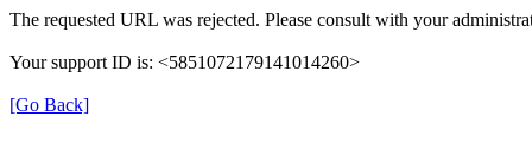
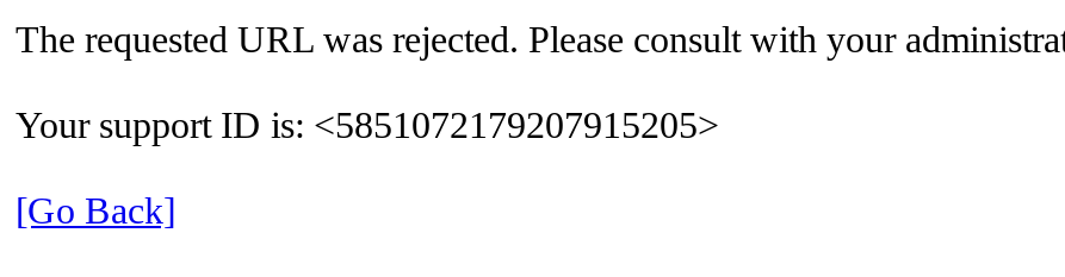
[9,52,360,72] Your support ID is: <5851072179141014260> -> [16,105,719,145] Your support ID is: <5851072179207915205>

